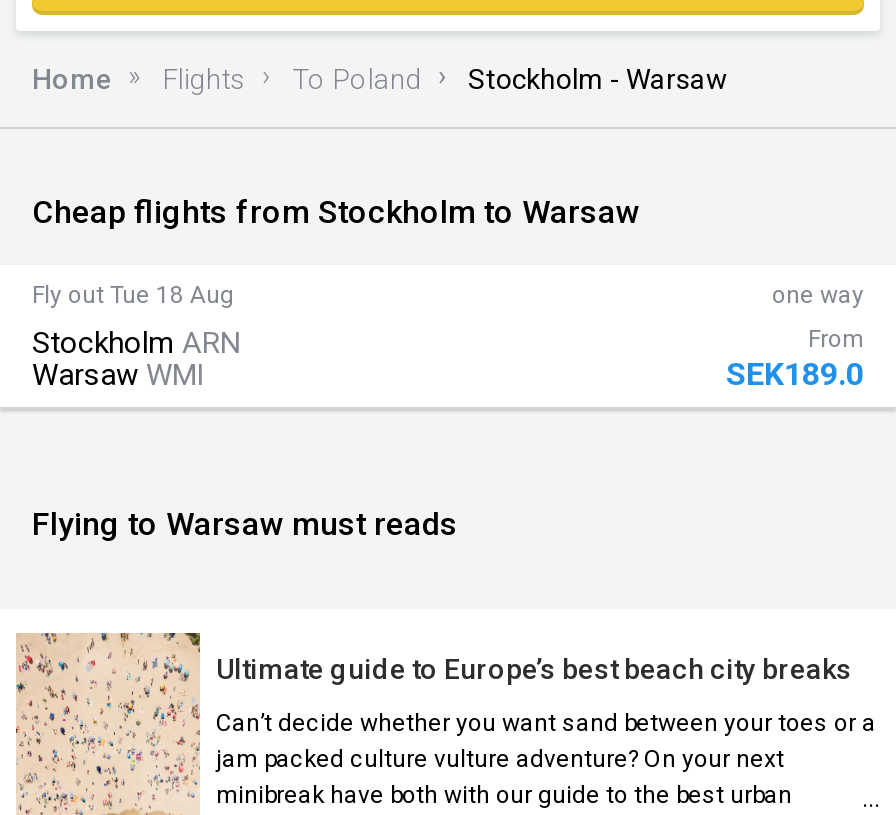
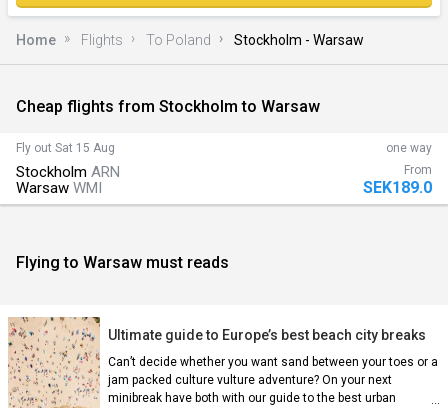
[32,281,234,309] Fly out Tue 18 Aug -> [16,141,115,155] Fly out Sat 15 Aug

